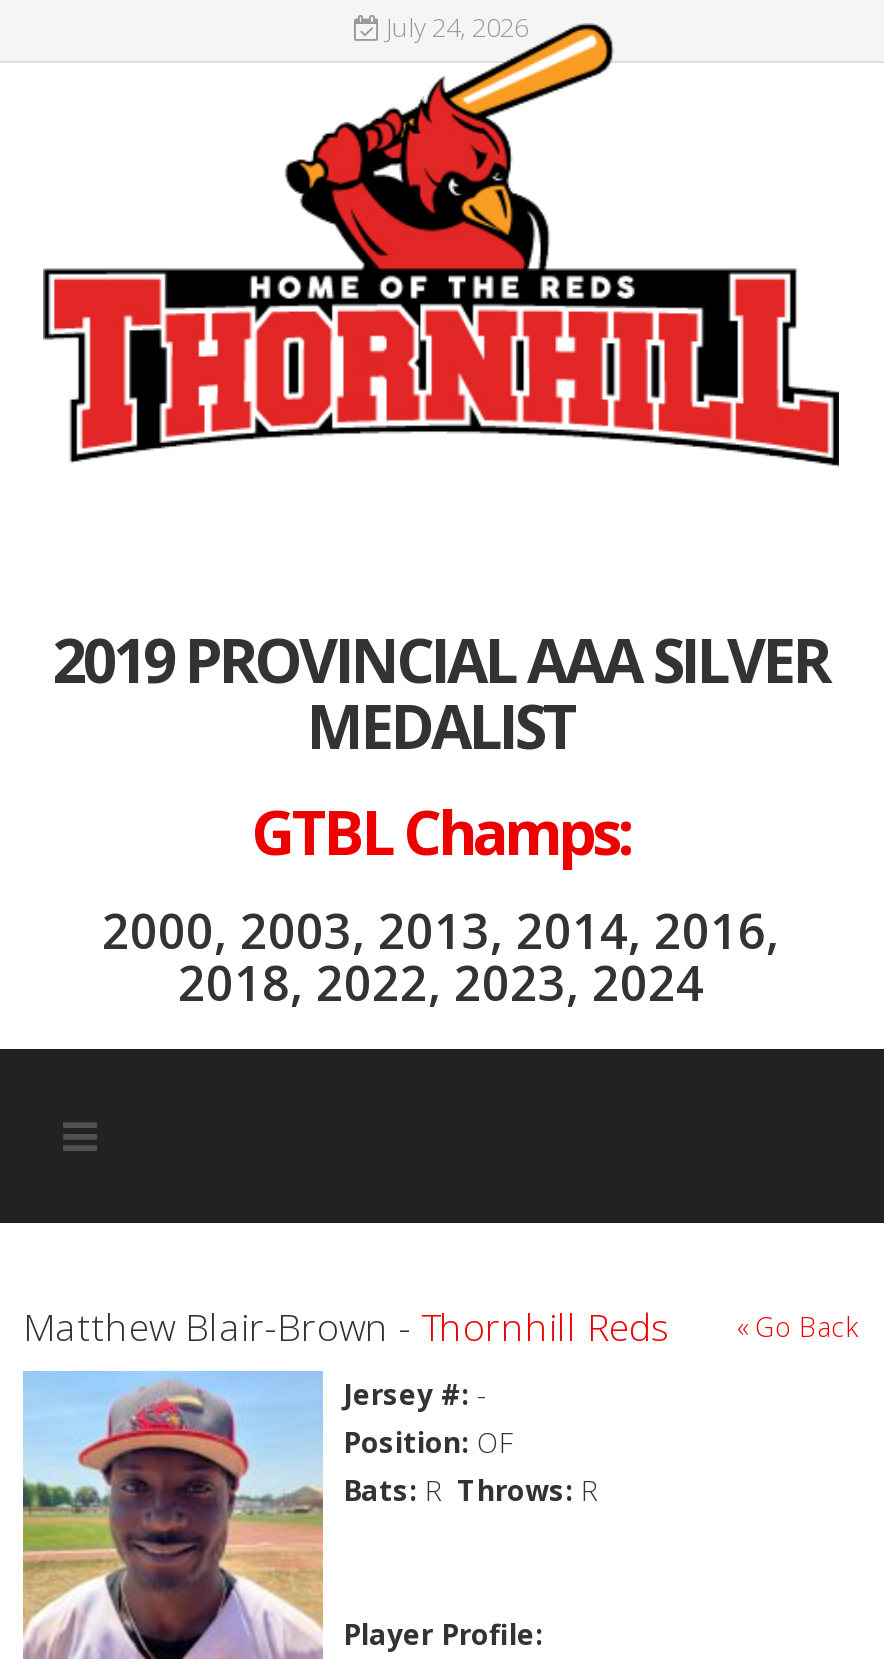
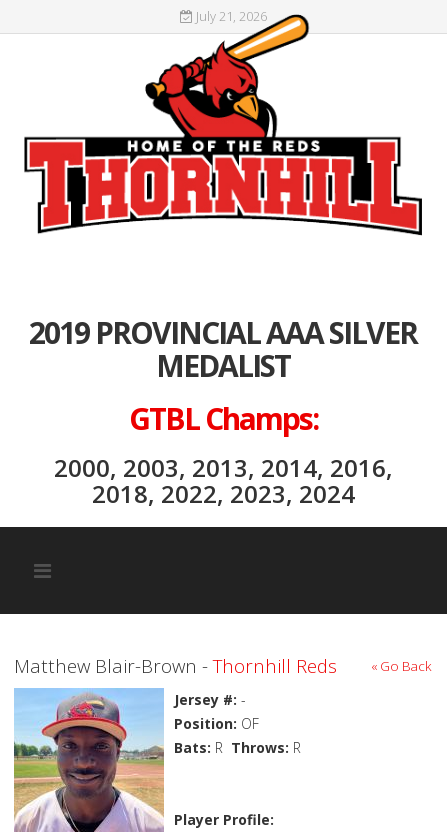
[380,9,528,45] July 24, 2026 -> [192,7,266,25] July 21, 2026

